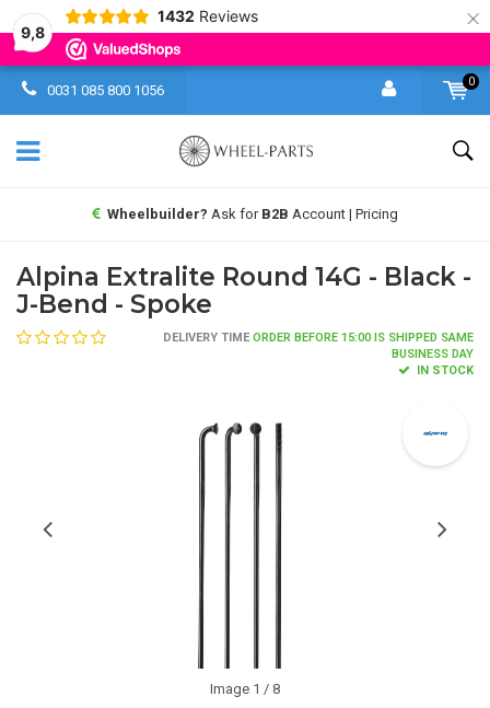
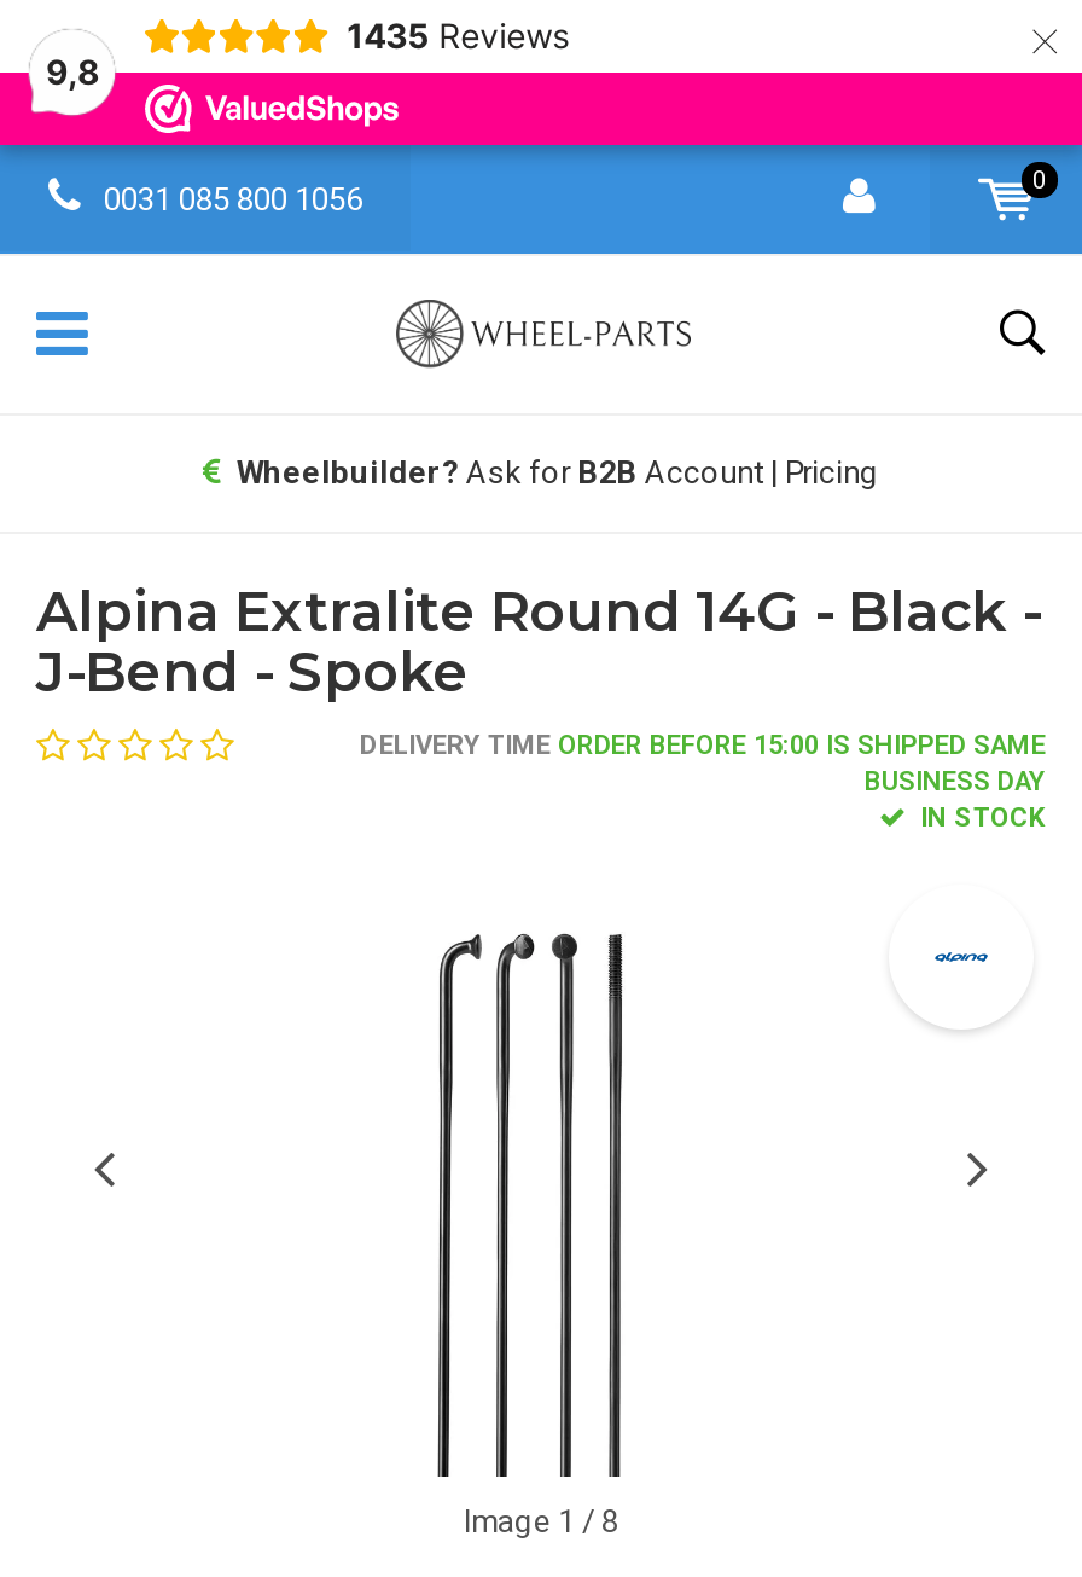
[157,7,258,25] 1432 Reviews -> [347,15,569,56] 1435 Reviews

